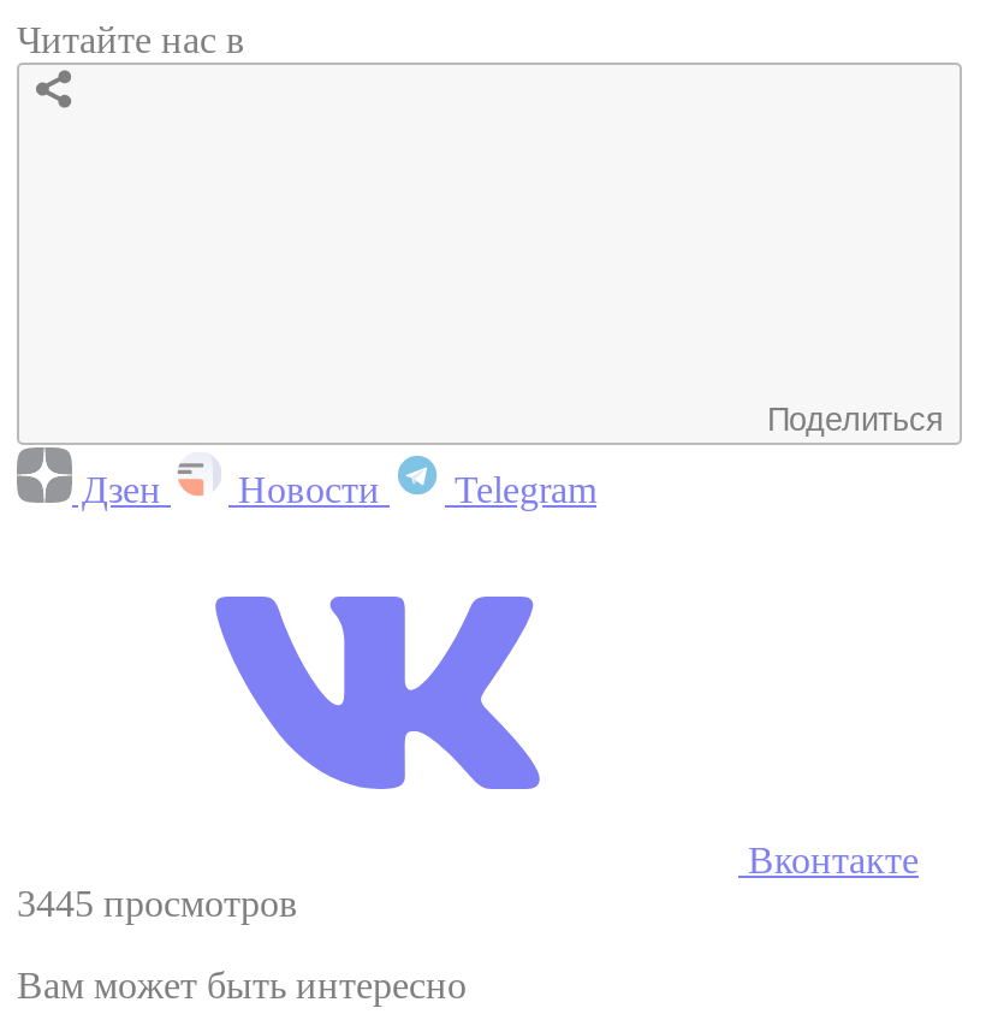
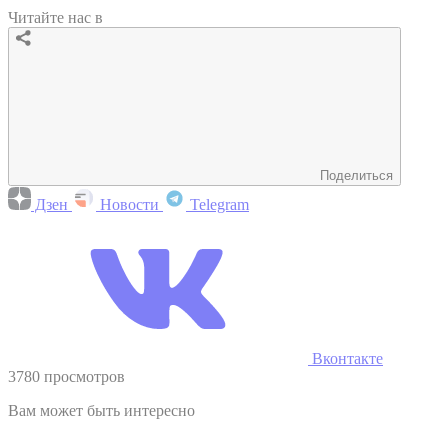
[17,882,298,923] 3445 просмотров -> [8,368,125,385] 3780 просмотров

